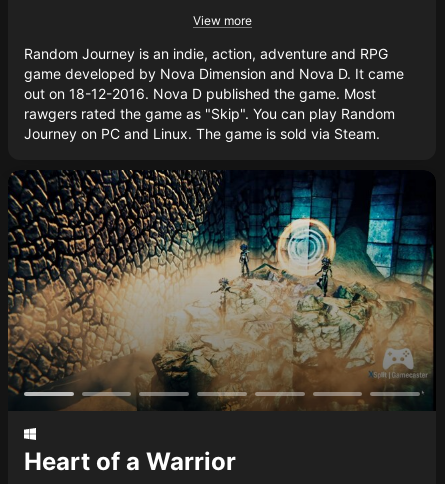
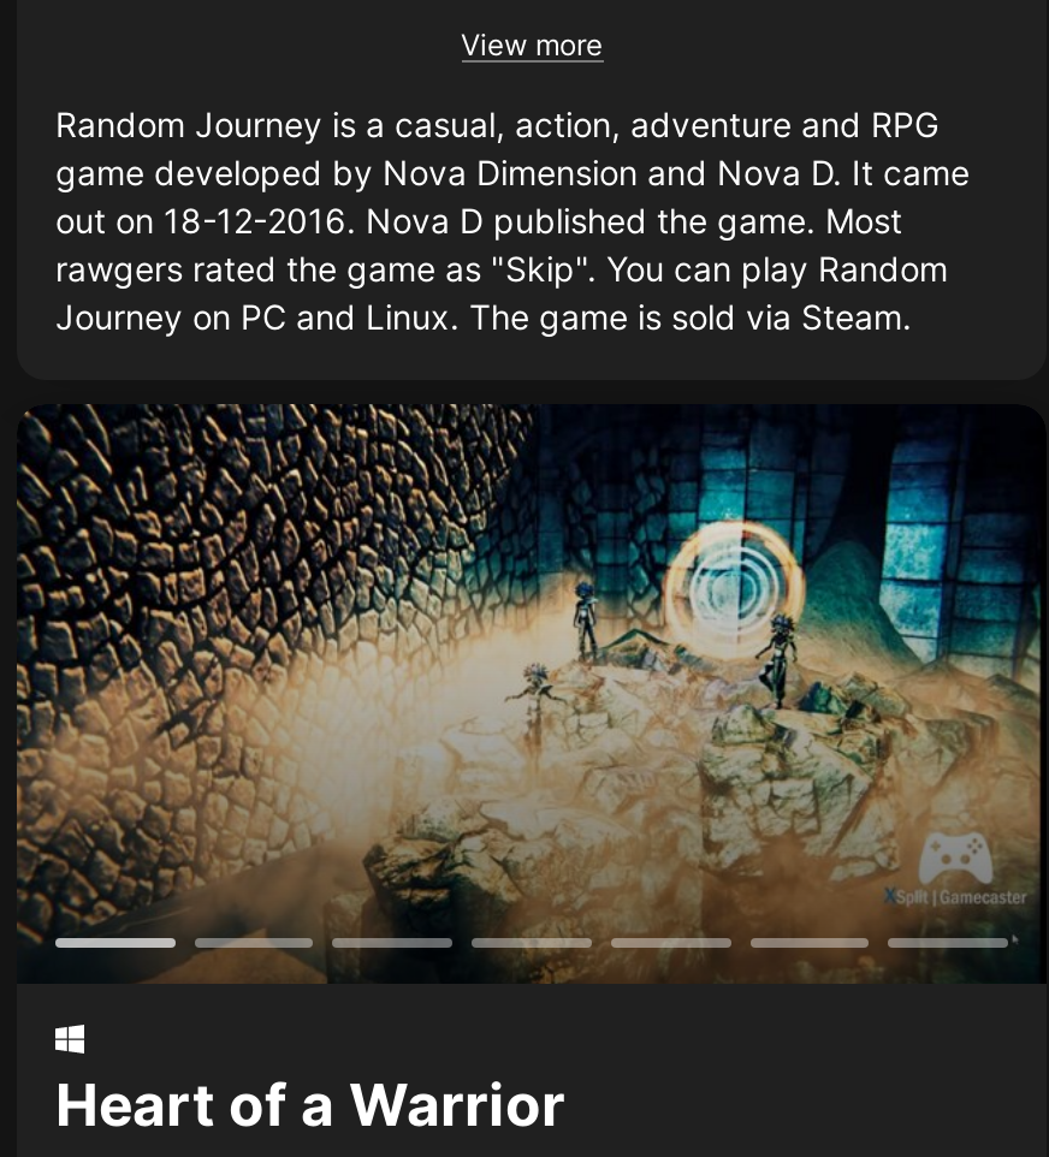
[24,45,388,62] Random Journey is an indie, action, adventure and RPG -> [55,103,938,144] Random Journey is a casual, action, adventure and RPG

